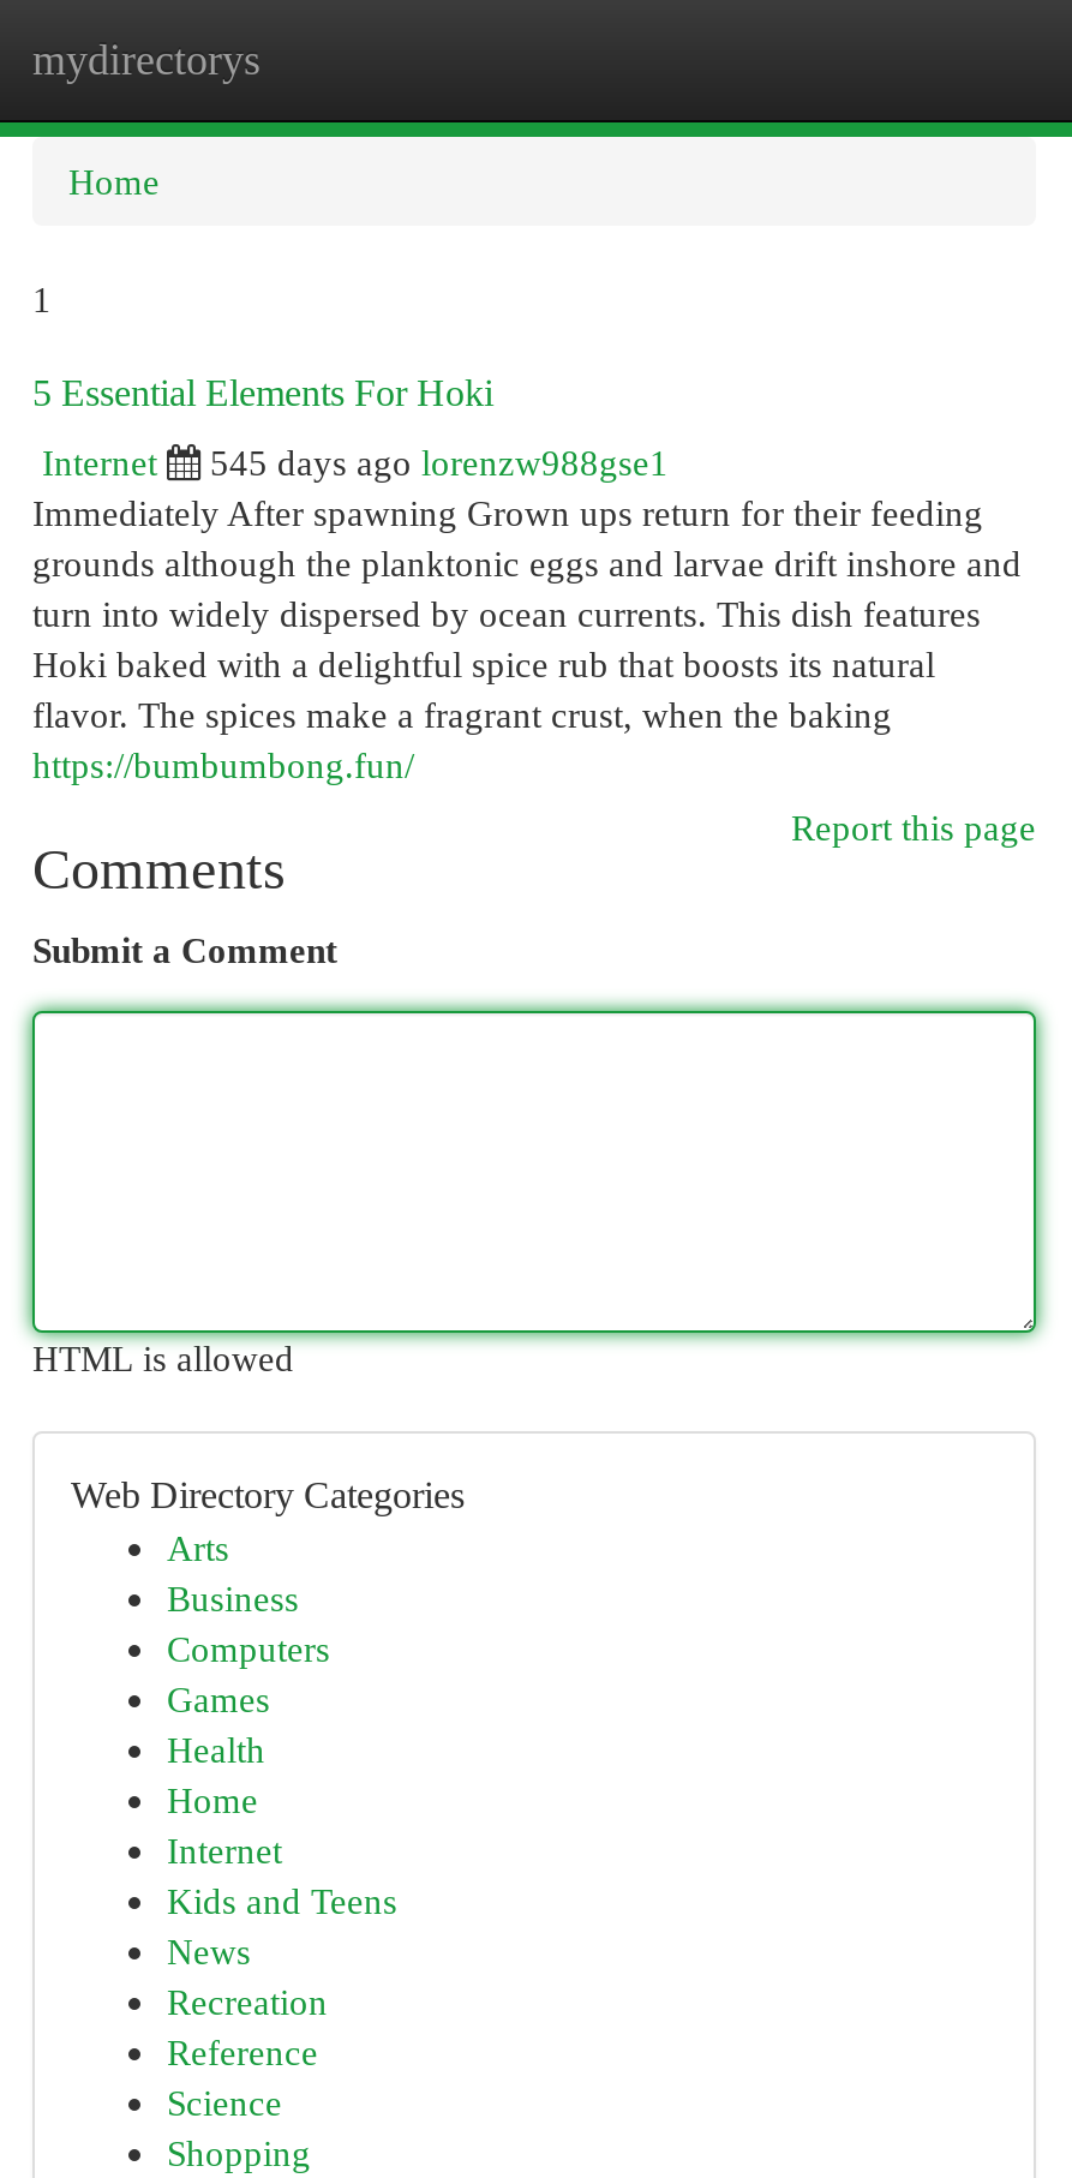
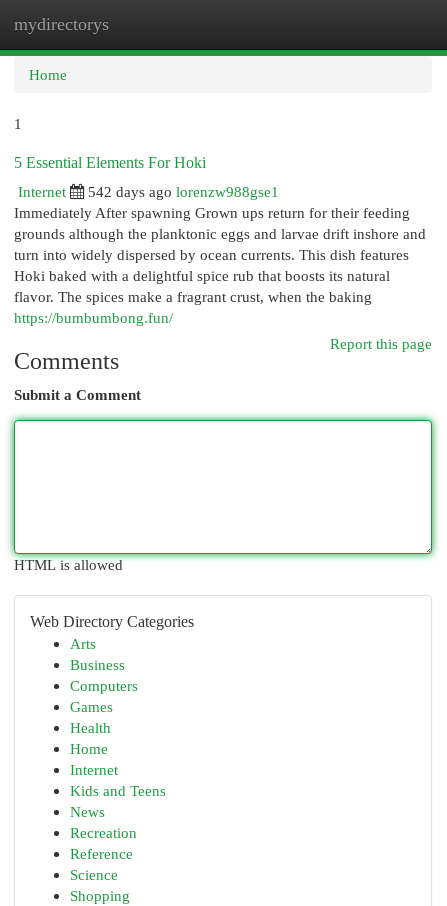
[210,442,669,483] 545 days ago lorenzw988gse1 -> [88,183,279,200] 542 days ago lorenzw988gse1

